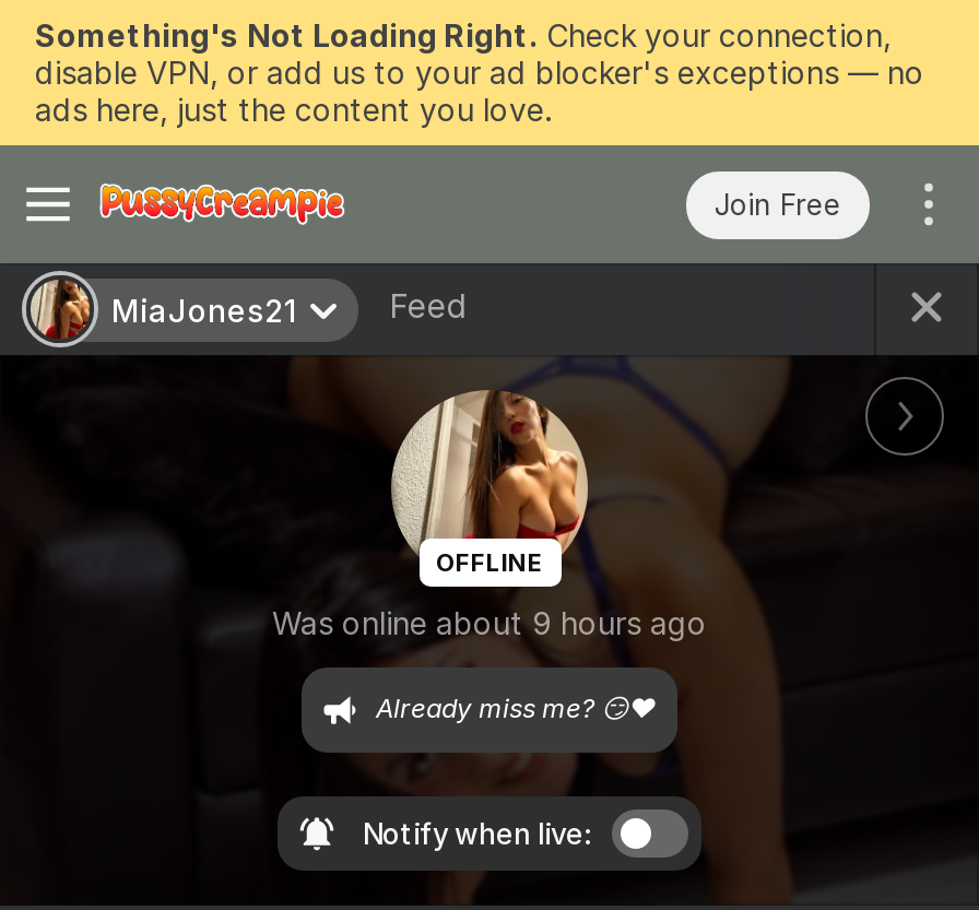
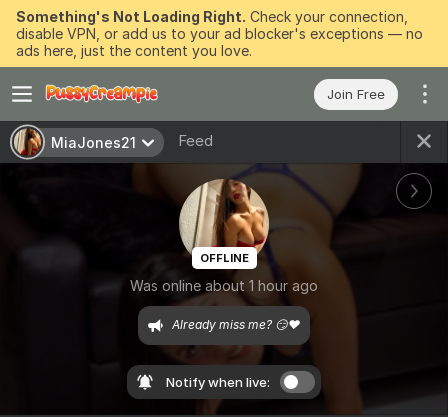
[272,605,707,642] Was online about 9 hours ago -> [130,277,318,294] Was online about 1 hour ago

